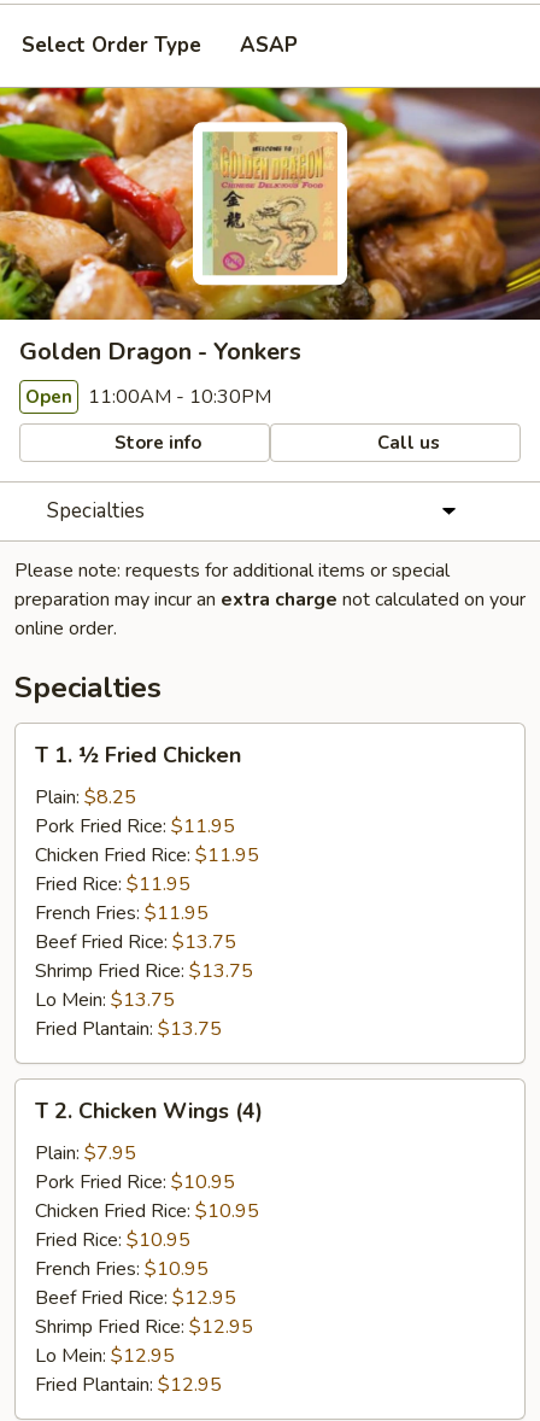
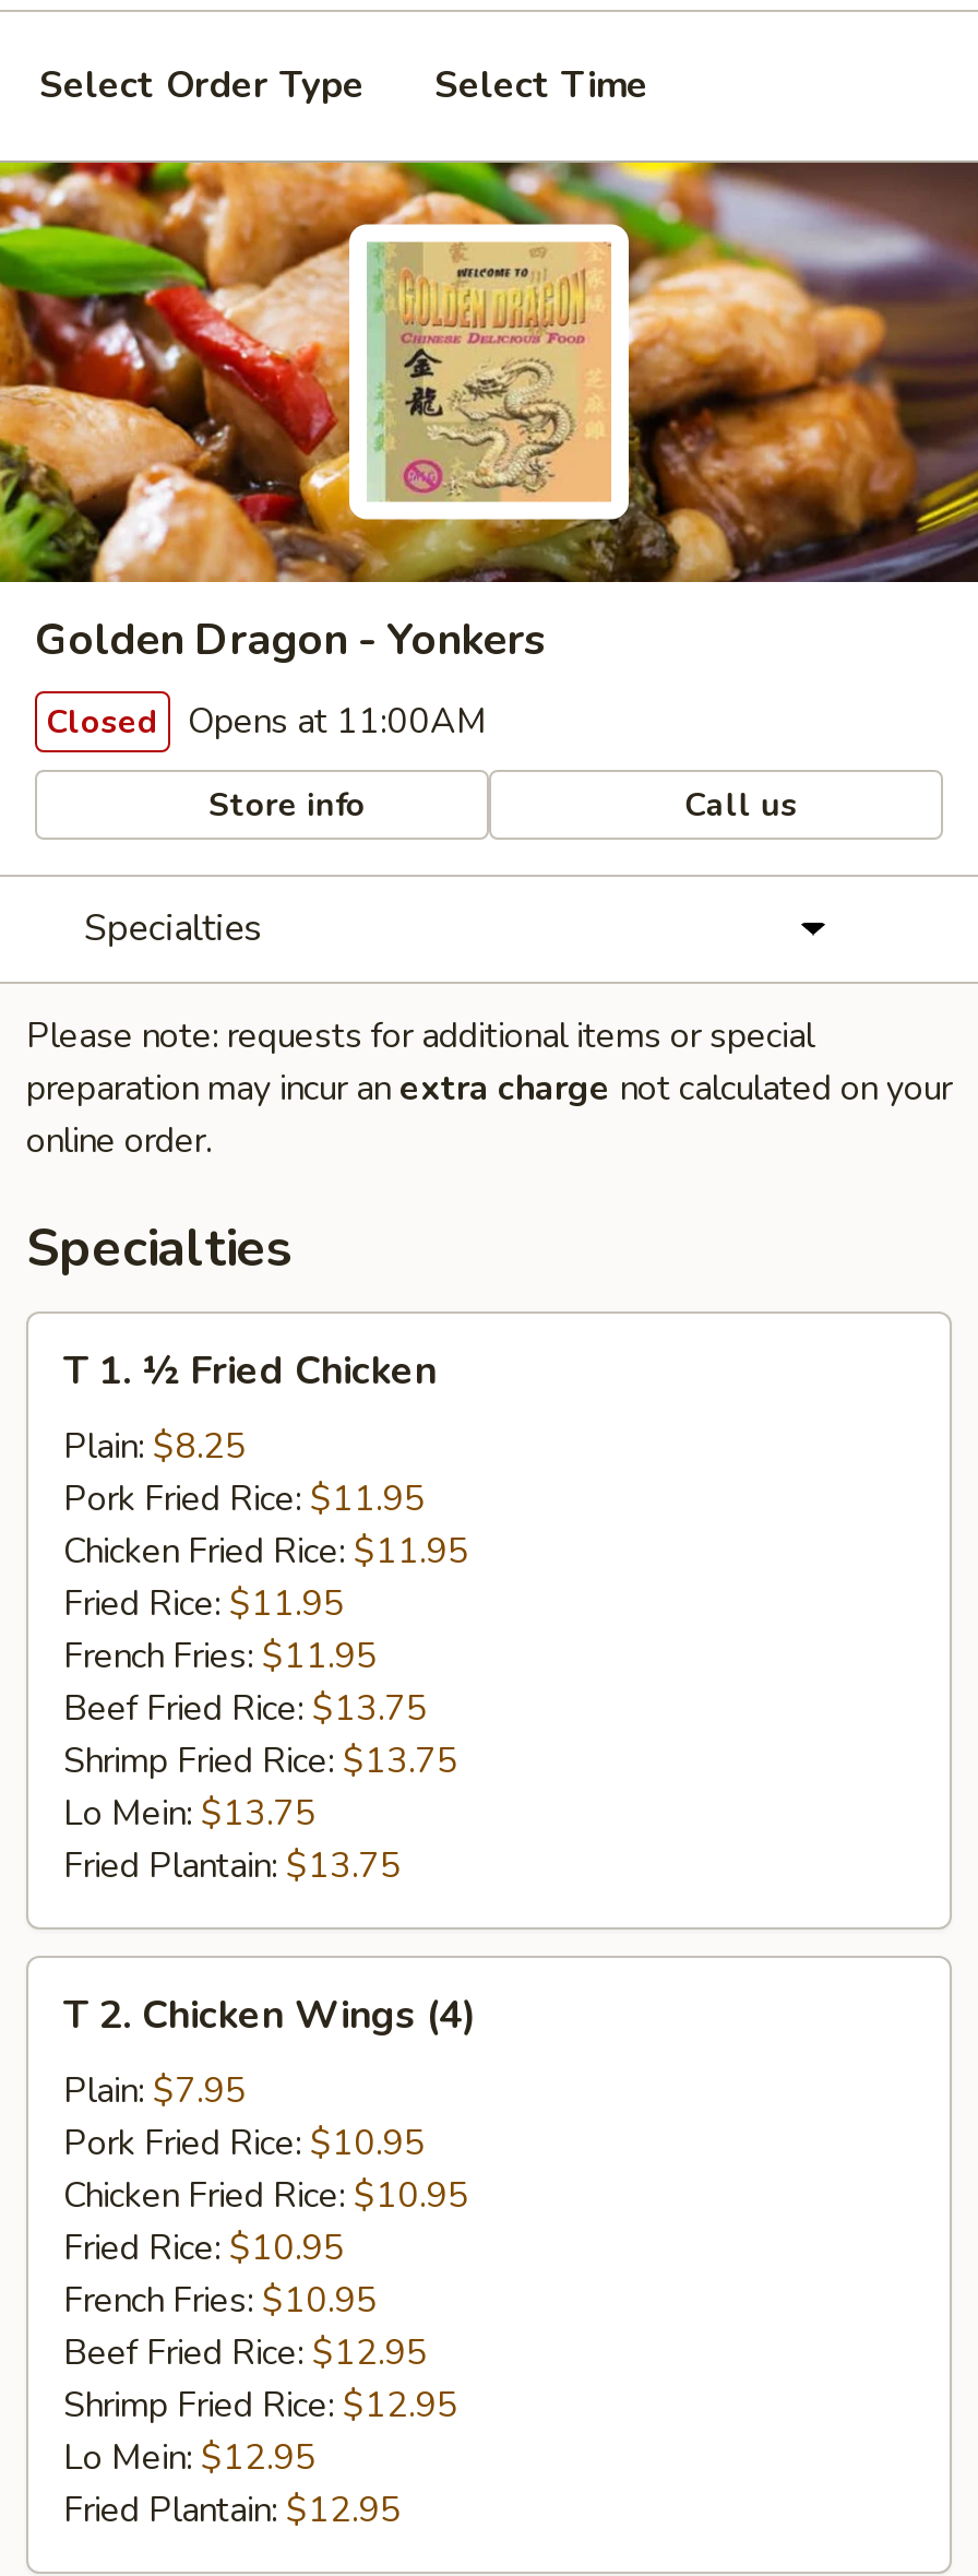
[240,31,298,59] ASAP -> [434,60,648,110] Select Time
[25,384,271,410] Open 11:00AM - 10:30PM -> [46,698,487,746] Closed Opens at 11:00AM

